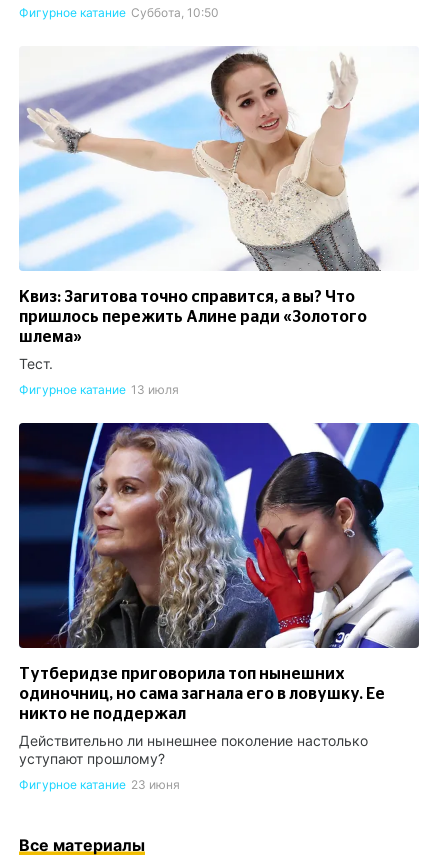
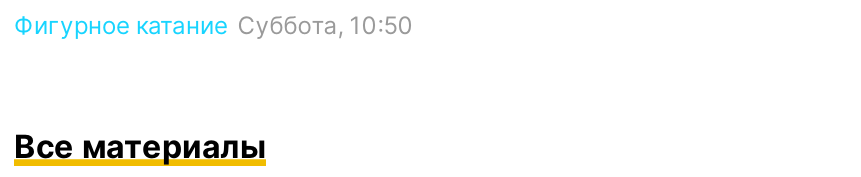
[18,46,419,397] [image] | Квиз: Загитова точно справится, а вы? Что | пришлось пережить Алине ради «Золотого | шлема» | Тест. | Фигурное катание 13 июля -> none
[18,422,420,792] [image] | Тутберидзе приговорила топ нынешних | одиночниц, но сама загнала его в ловушку. Ее | никто не поддержал | Действительно ли нынешнее поколение настолько | уступают прошлому? | Фигурное катание 23 июня -> none

